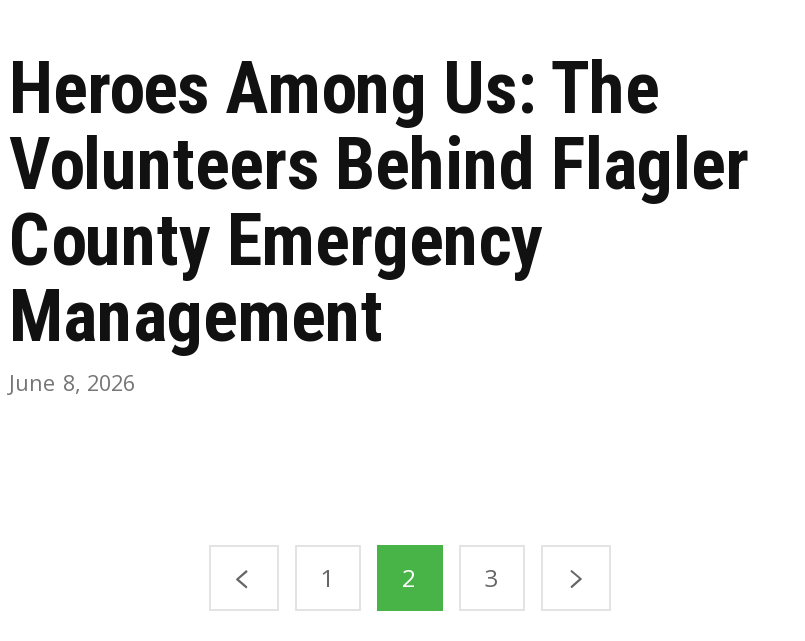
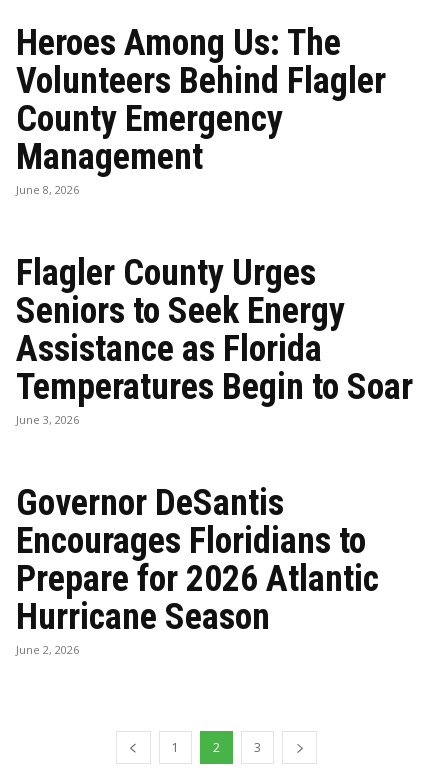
none -> [16,252,413,657] Flagler County Urges | Seniors to Seek Energy | Assistance as Florida | Temperatures Begin to Soar | June 3, 2026 | Governor DeSantis | Encourages Floridians to | Prepare for 2026 Atlantic | Hurricane Season | June 2, 2026

